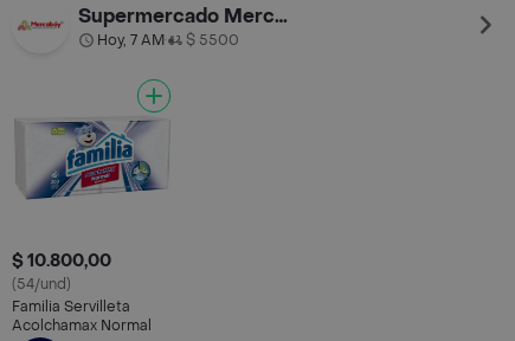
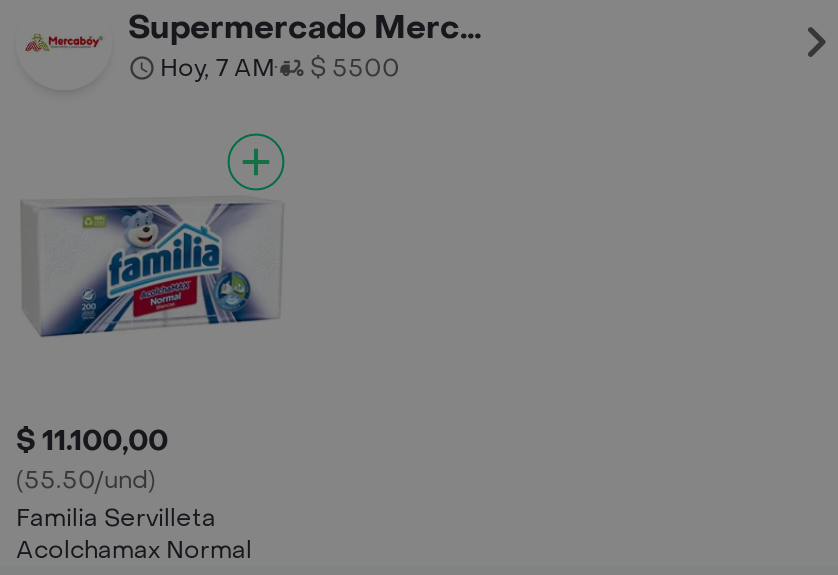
[12,250,111,294] $ 10.800,00 | (54/und) -> [16,422,168,496] $ 11.100,00 | (55.50/und)

